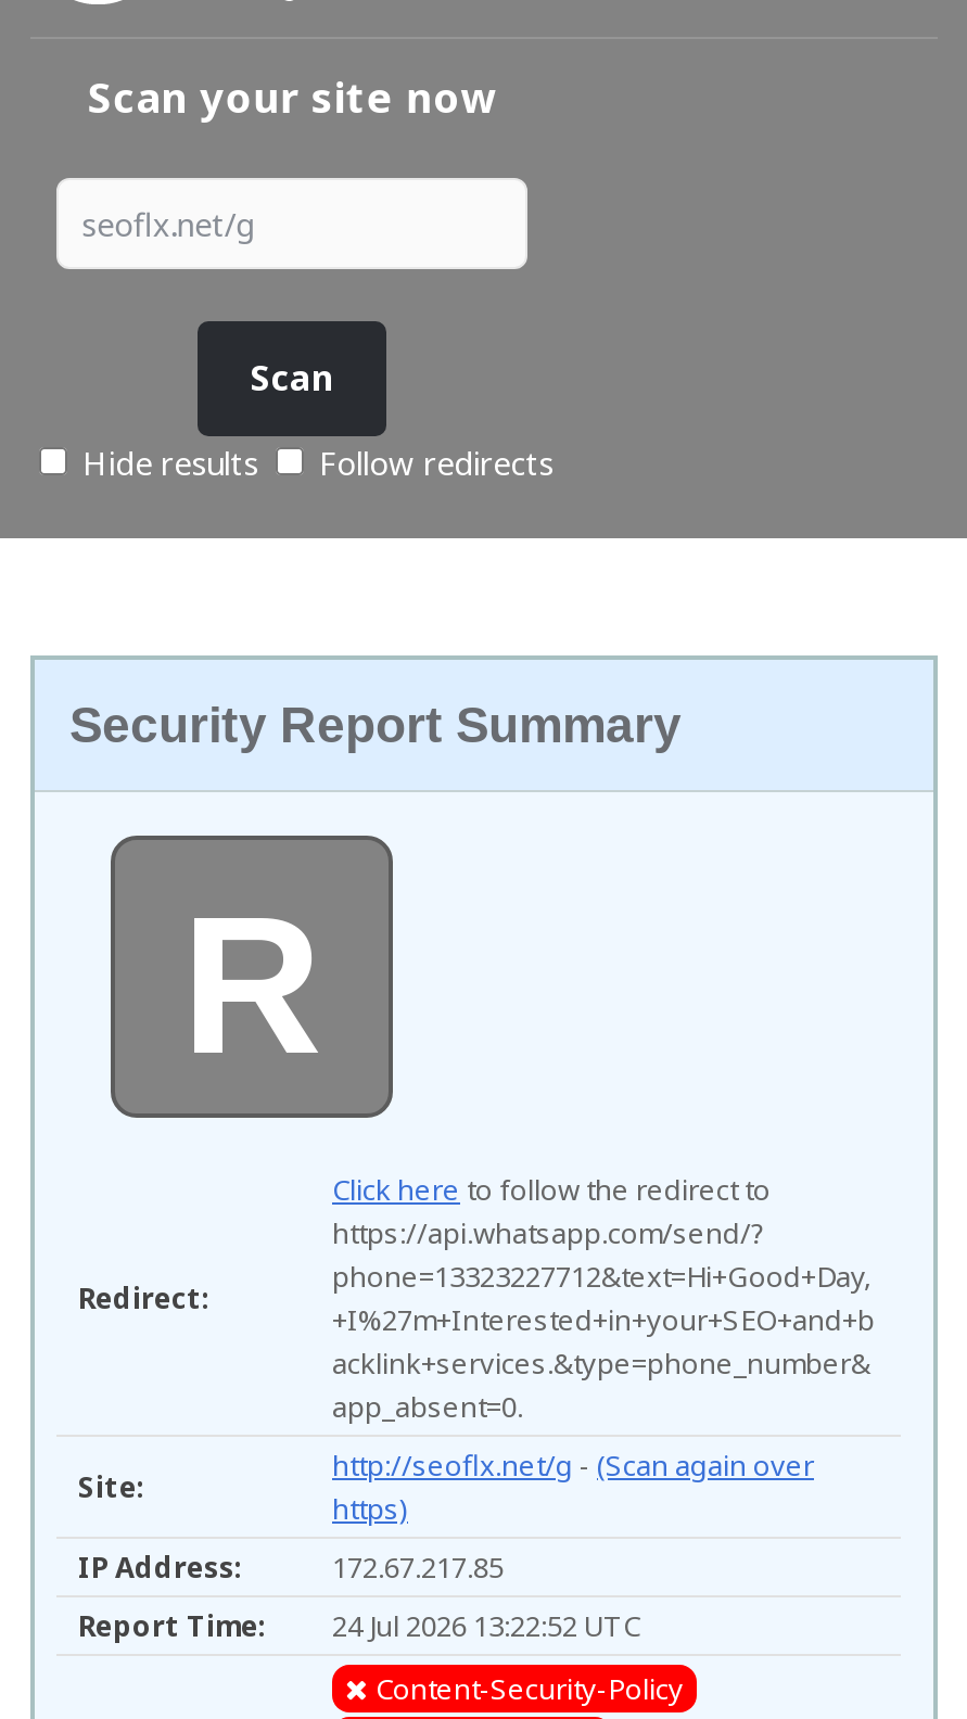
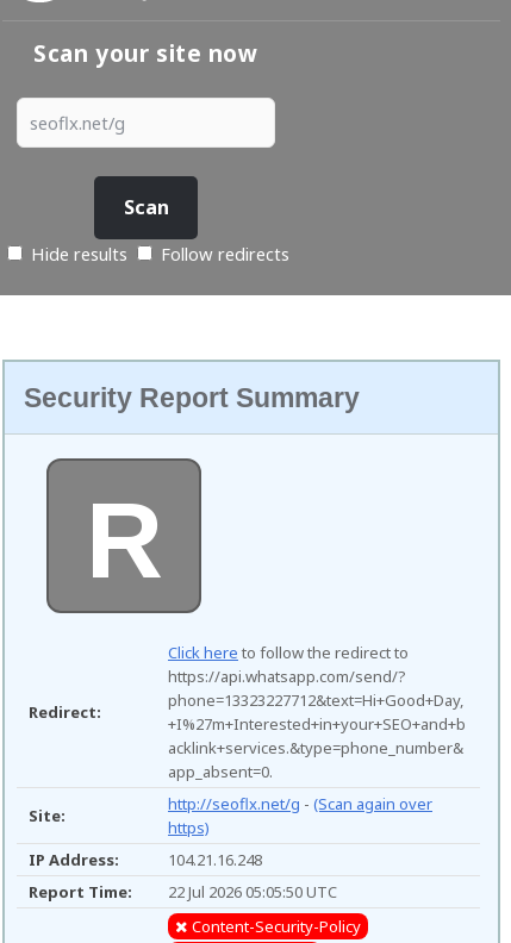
[332,1548,504,1587] 172.67.217.85 -> [168,849,262,871] 104.21.16.248
[78,1607,640,1646] Report Time: 24 Jul 2026 13:22:52 UTC -> [29,882,337,903] Report Time: 22 Jul 2026 05:05:50 UTC

